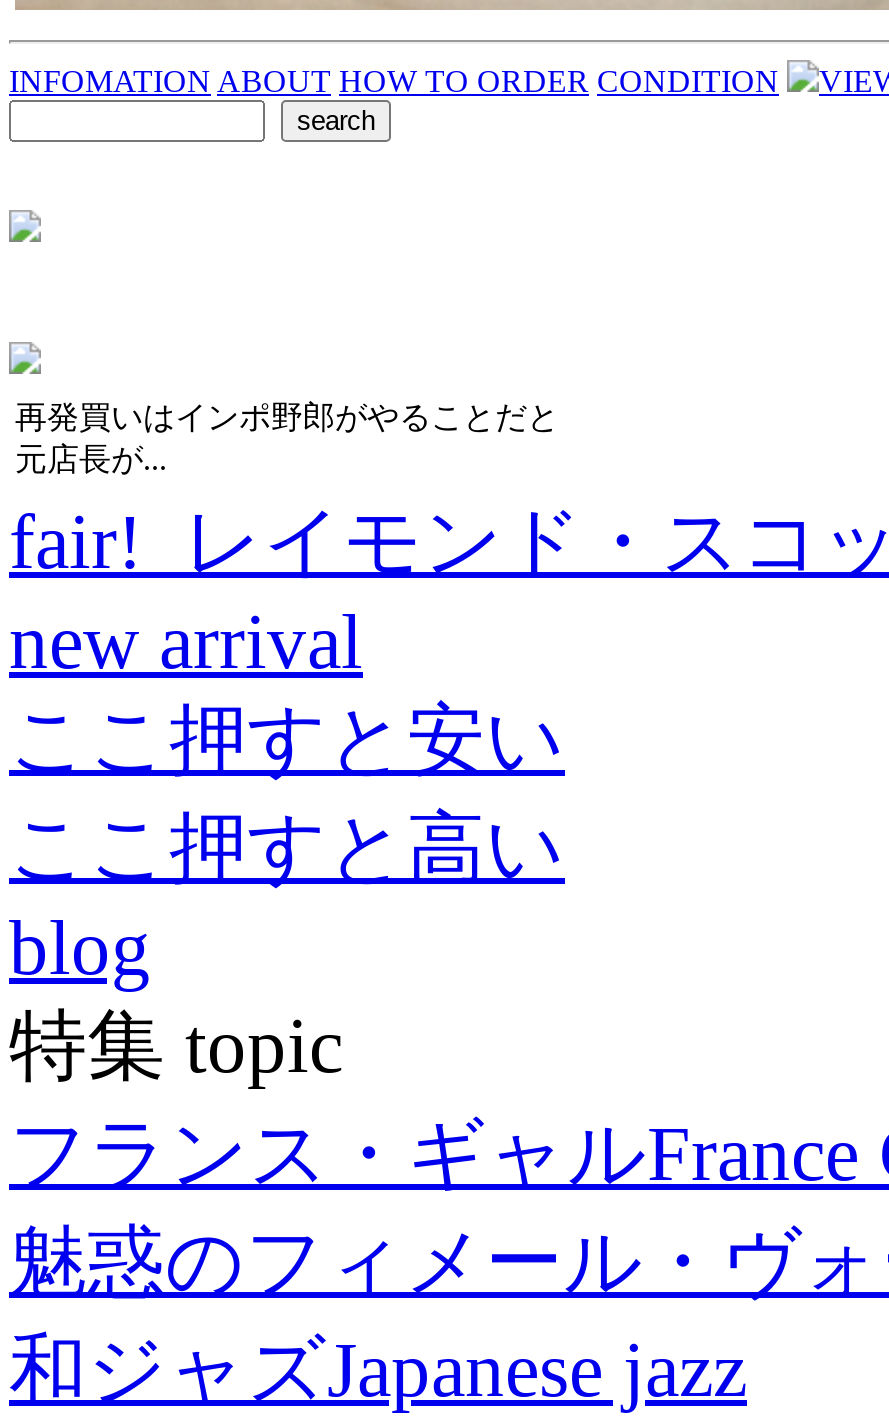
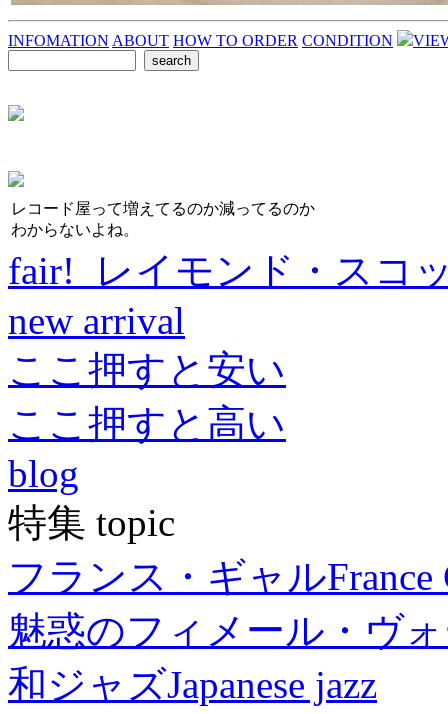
[15,400,559,476] 再発買いはインポ野郎がやることだと | 元店長が... -> [11,200,315,238] レコード屋って増えてるのか減ってるのか | わからないよね。

